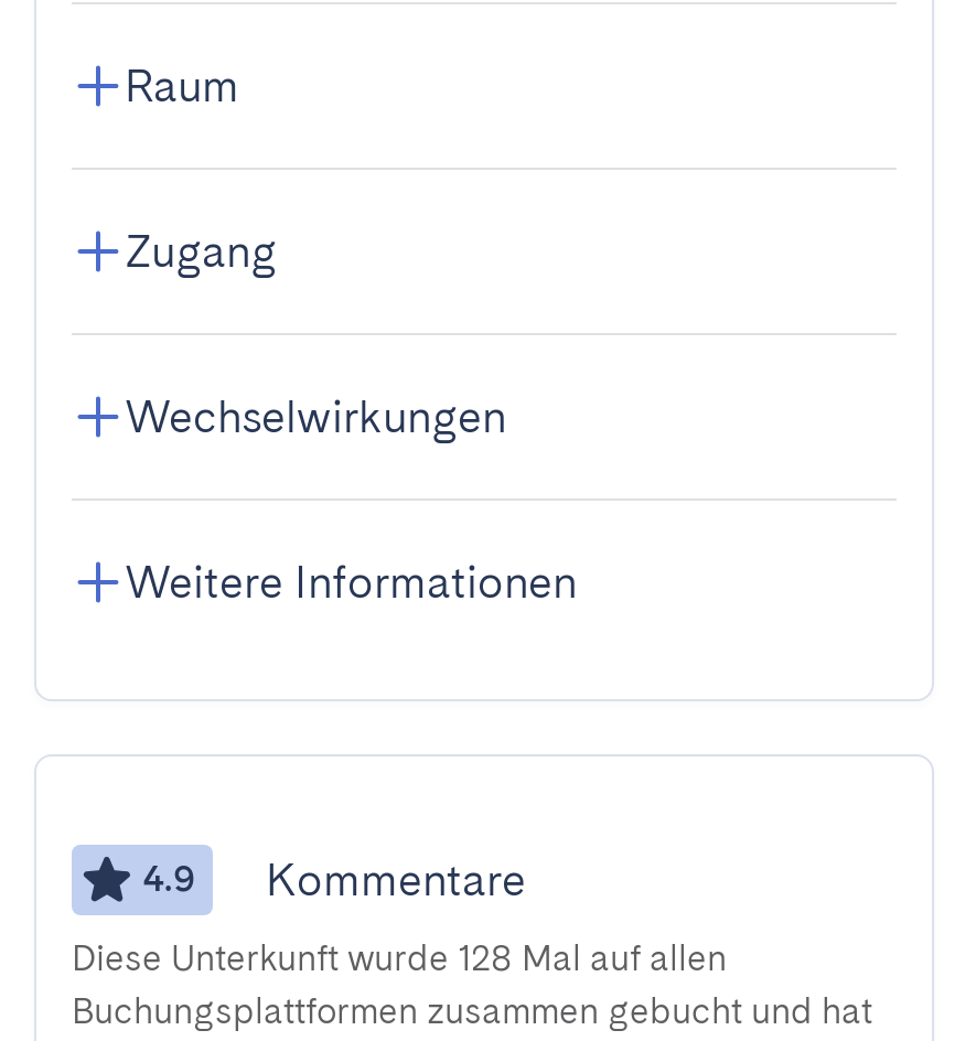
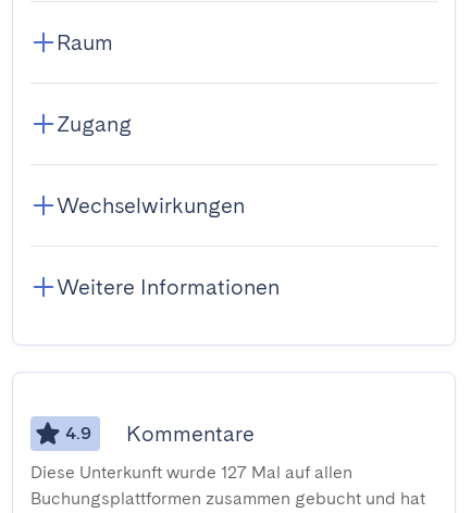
[72,937,727,979] Diese Unterkunft wurde 128 Mal auf allen -> [30,462,352,483] Diese Unterkunft wurde 127 Mal auf allen

